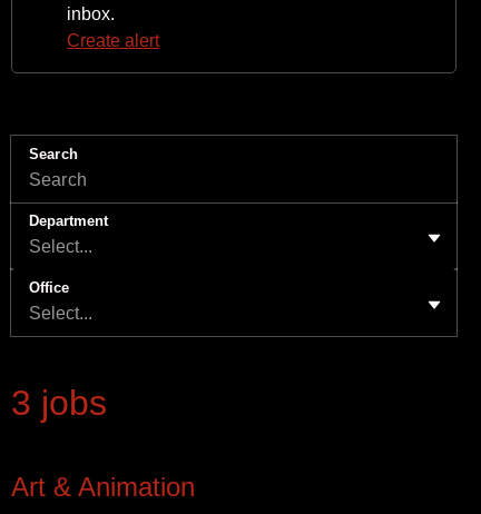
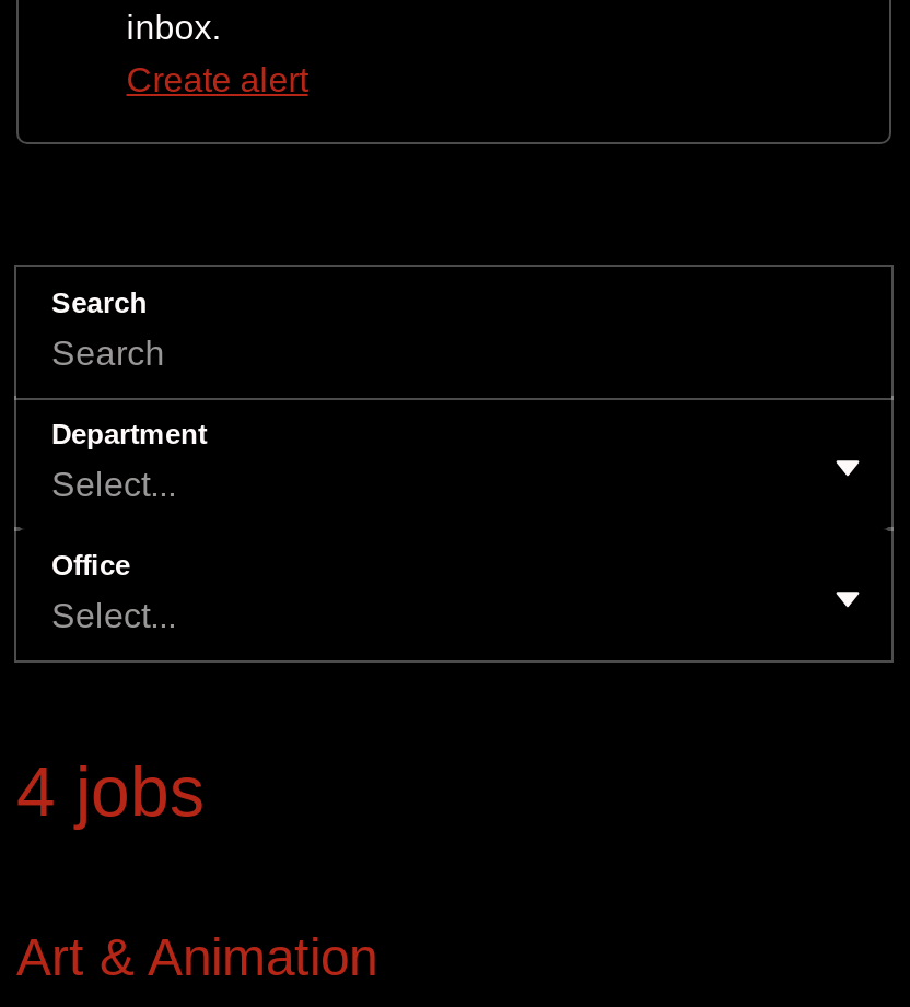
[11,382,107,423] 3 jobs -> [16,752,205,831] 4 jobs

